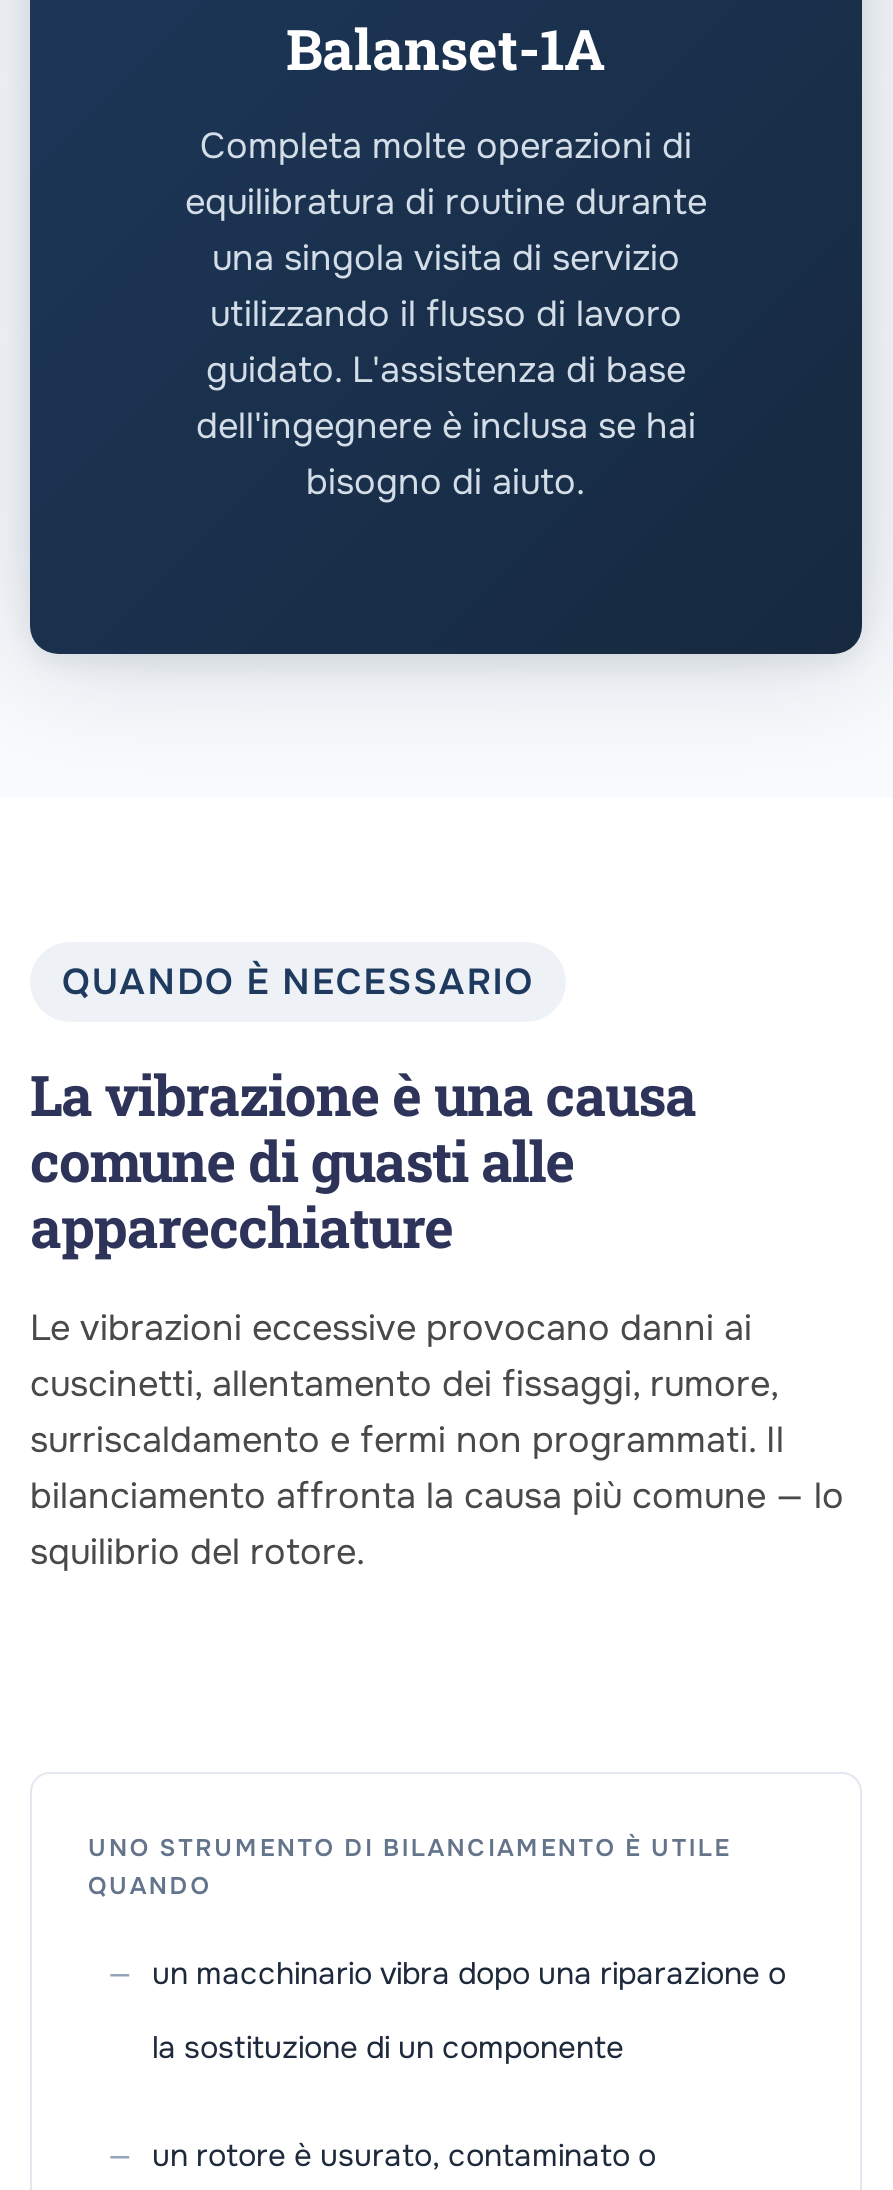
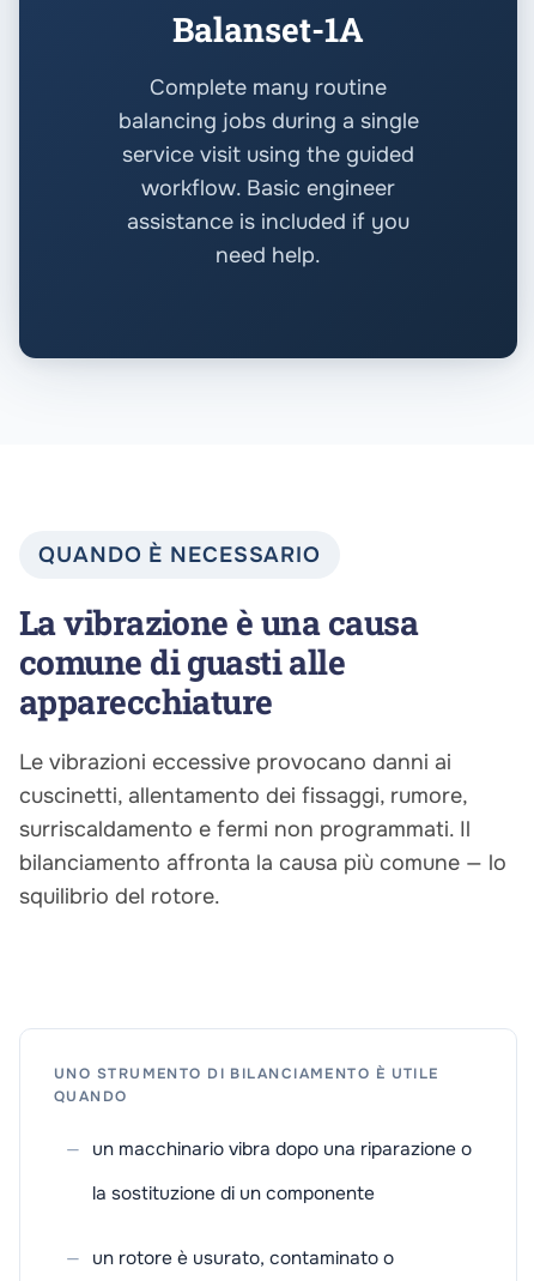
[185,123,707,503] Completa molte operazioni di | equilibratura di routine durante | una singola visita di servizio | utilizzando il flusso di lavoro | guidato. L'assistenza di base | dell'ingegnere è inclusa se hai | bisogno di aiuto. -> [118,74,418,269] Complete many routine | balancing jobs during a single | service visit using the guided | workflow. Basic engineer | assistance is included if you | need help.

